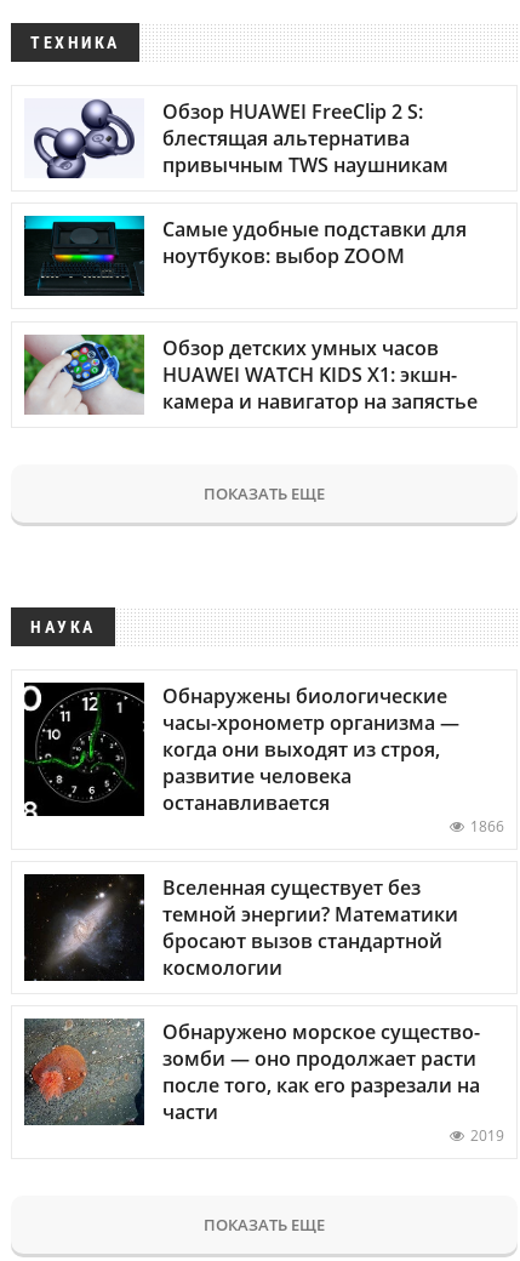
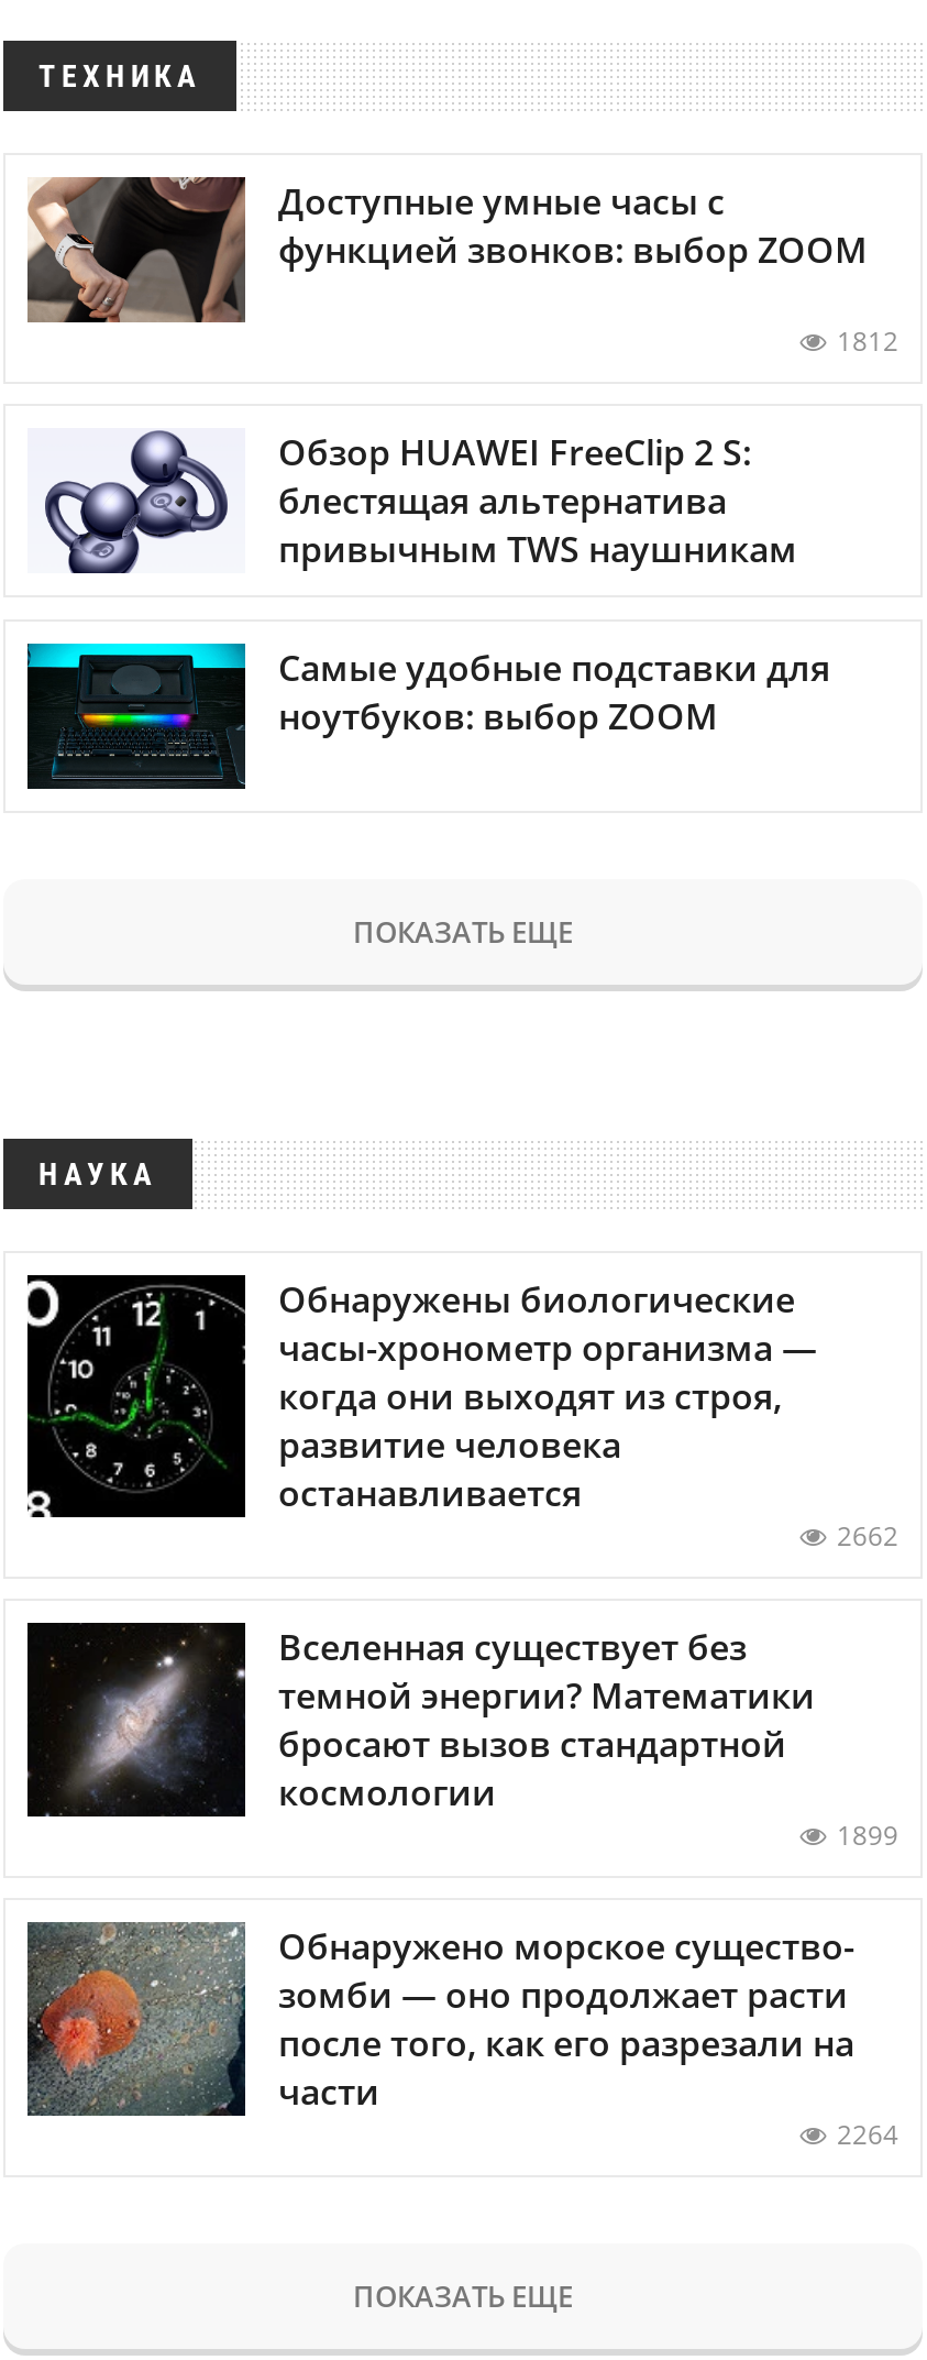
none -> [25,175,898,360] [image] | Доступные умные часы с | функцией звонков: выбор ZOOM | 1812
moved [32,98,467,270] -> [41,429,830,739]: [image] | Обзор HUAWEI FreeClip 2 S: | блестящая альтернатива | привычным TWS наушникам | Самые удобные подставки для | ноутбуков: выбор ZOOM
[23,333,478,416] [image] | Обзор детских умных часов | HUAWEI WATCH KIDS X1: экшн- | камера и навигатор на запястье -> none
[470,816,504,836] 1866 -> [837,1517,898,1554] 2662
none -> [837,1816,898,1854] 1899
[470,1125,504,1146] 2019 -> [837,2116,898,2153] 2264

